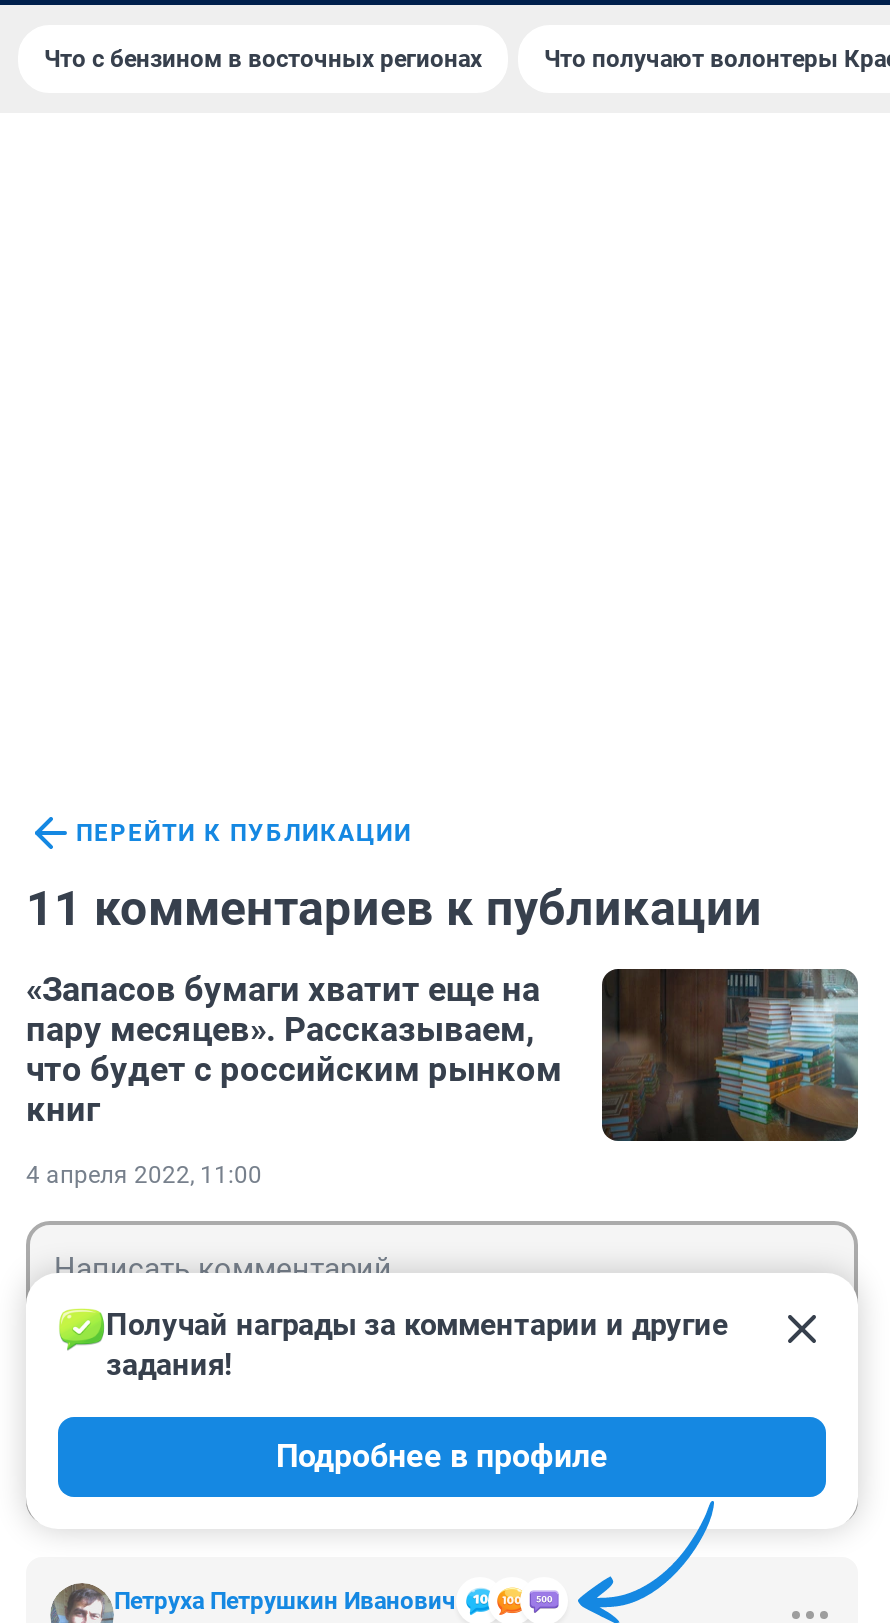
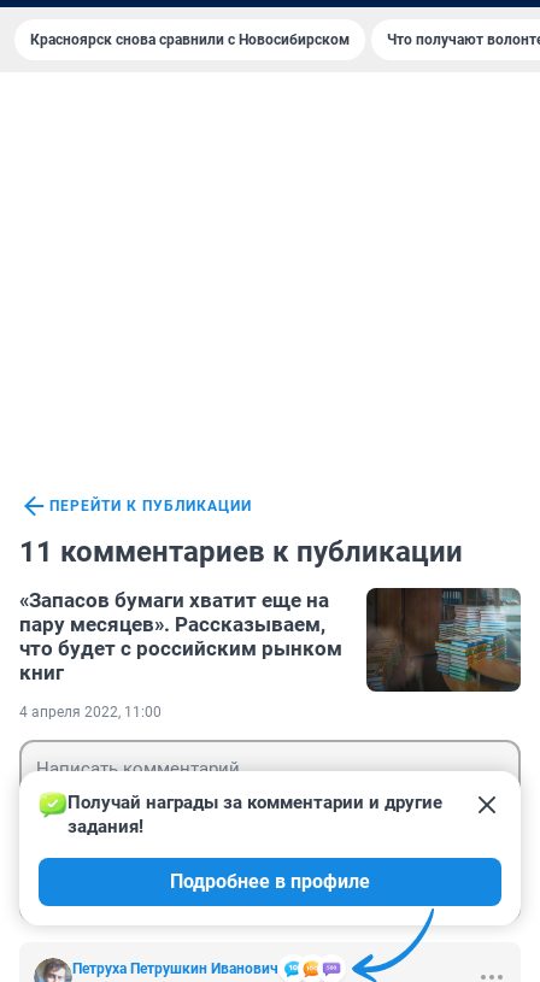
[44,45,482,73] Что с бензином в восточных регионах -> [30,31,350,48] Красноярск снова сравнили с Новосибирском

